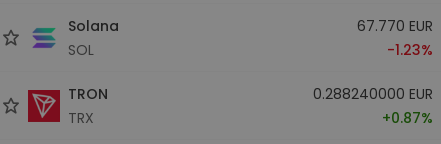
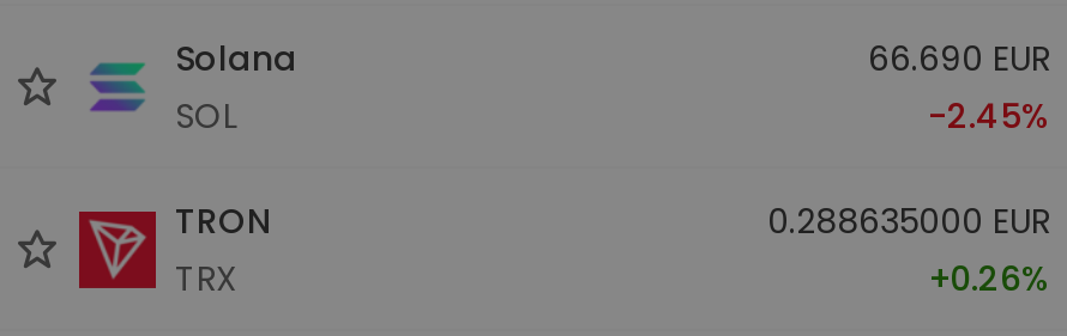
[357,15,433,35] 67.770 EUR -> [868,33,1050,81] 66.690 EUR
[387,39,433,59] -1.23% -> [928,91,1050,139] -2.45%
[313,83,433,103] 0.288240000 EUR -> [767,196,1050,244] 0.288635000 EUR
[382,107,433,127] +0.87% -> [928,253,1050,301] +0.26%

